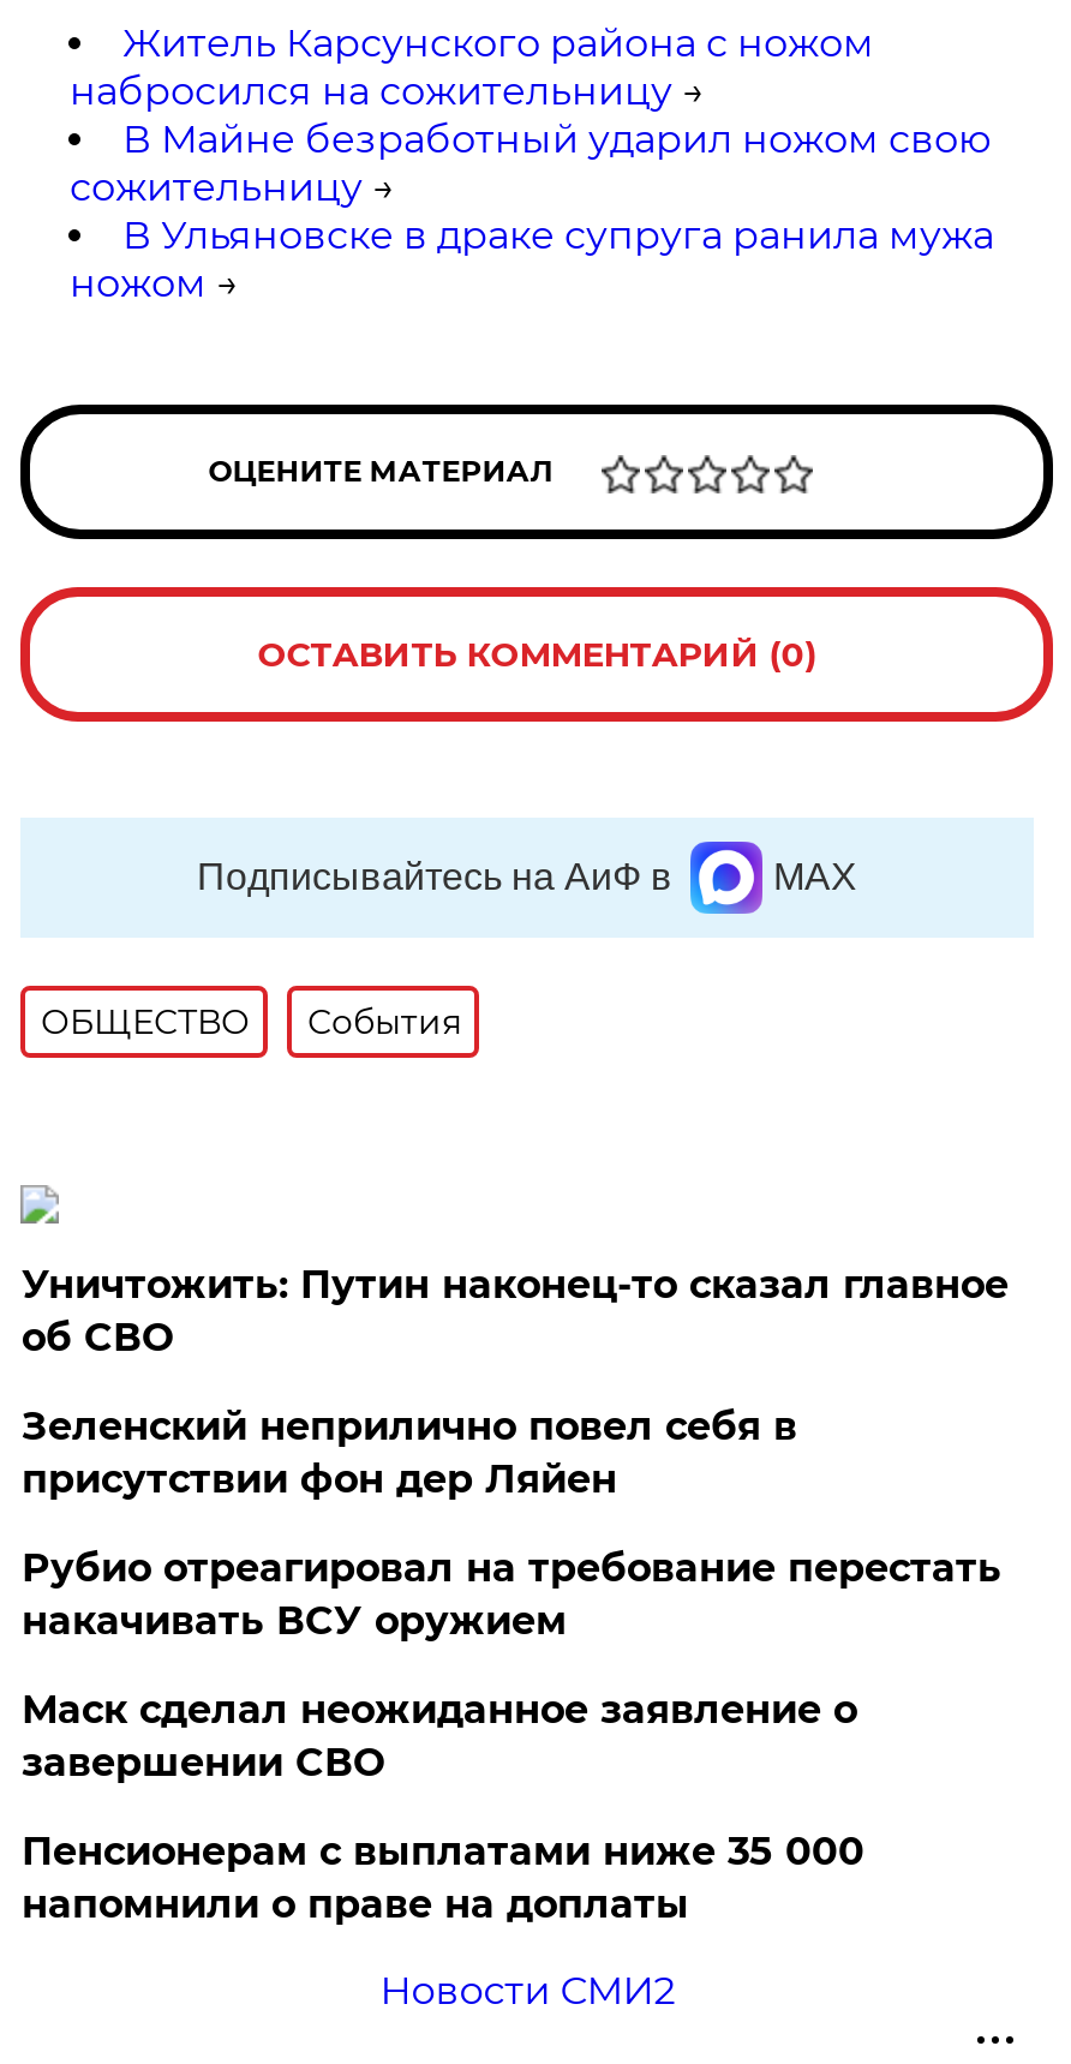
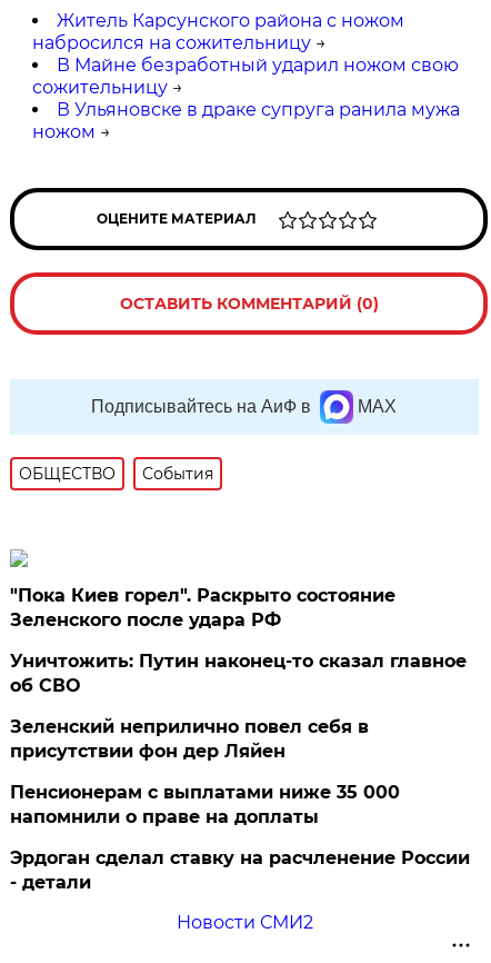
none -> [10,585,396,630] "Пока Киев горел". Раскрыто состояние | Зеленского после удара РФ
moved [21,1261,1008,1502] -> [10,650,467,762]: Уничтожить: Путин наконец-то сказал главное | об СВО | Зеленский неприлично повел cебя в | присутствии фон дер Ляйен
[21,1545,1001,1785] Рубио отреагировал на требование перестать | накачивать ВСУ оружием | Маск сделал неожиданное заявление о | завершении СВО -> none
moved [21,1828,864,1927] -> [10,782,400,827]: Пенсионерам с выплатами ниже 35 000 | напомнили о праве на доплаты
none -> [10,847,470,893] Эрдоган сделал ставку на расчленение России | - детали

